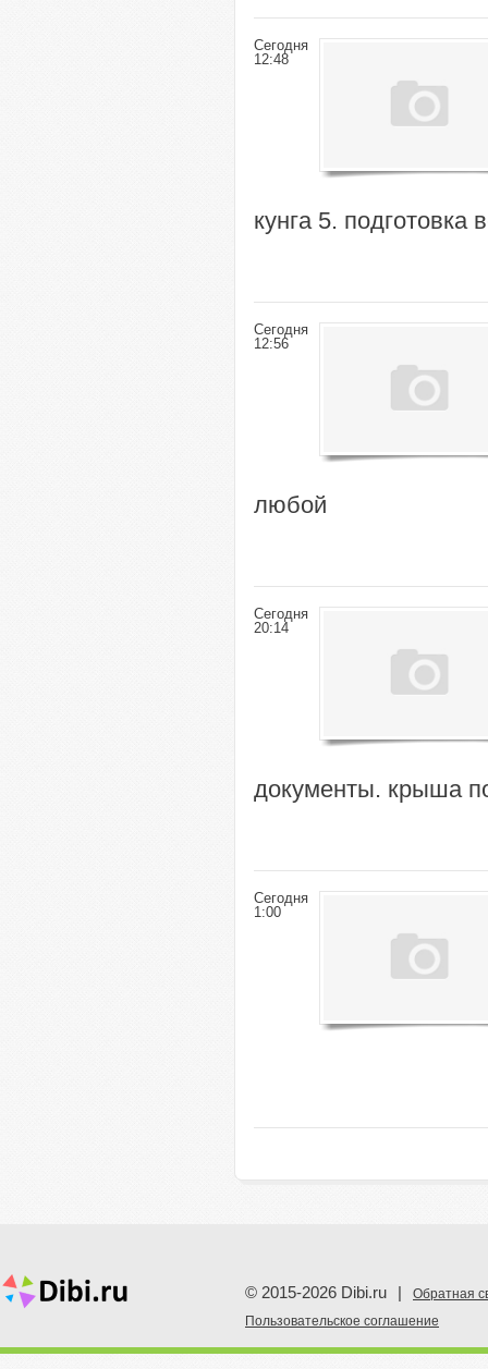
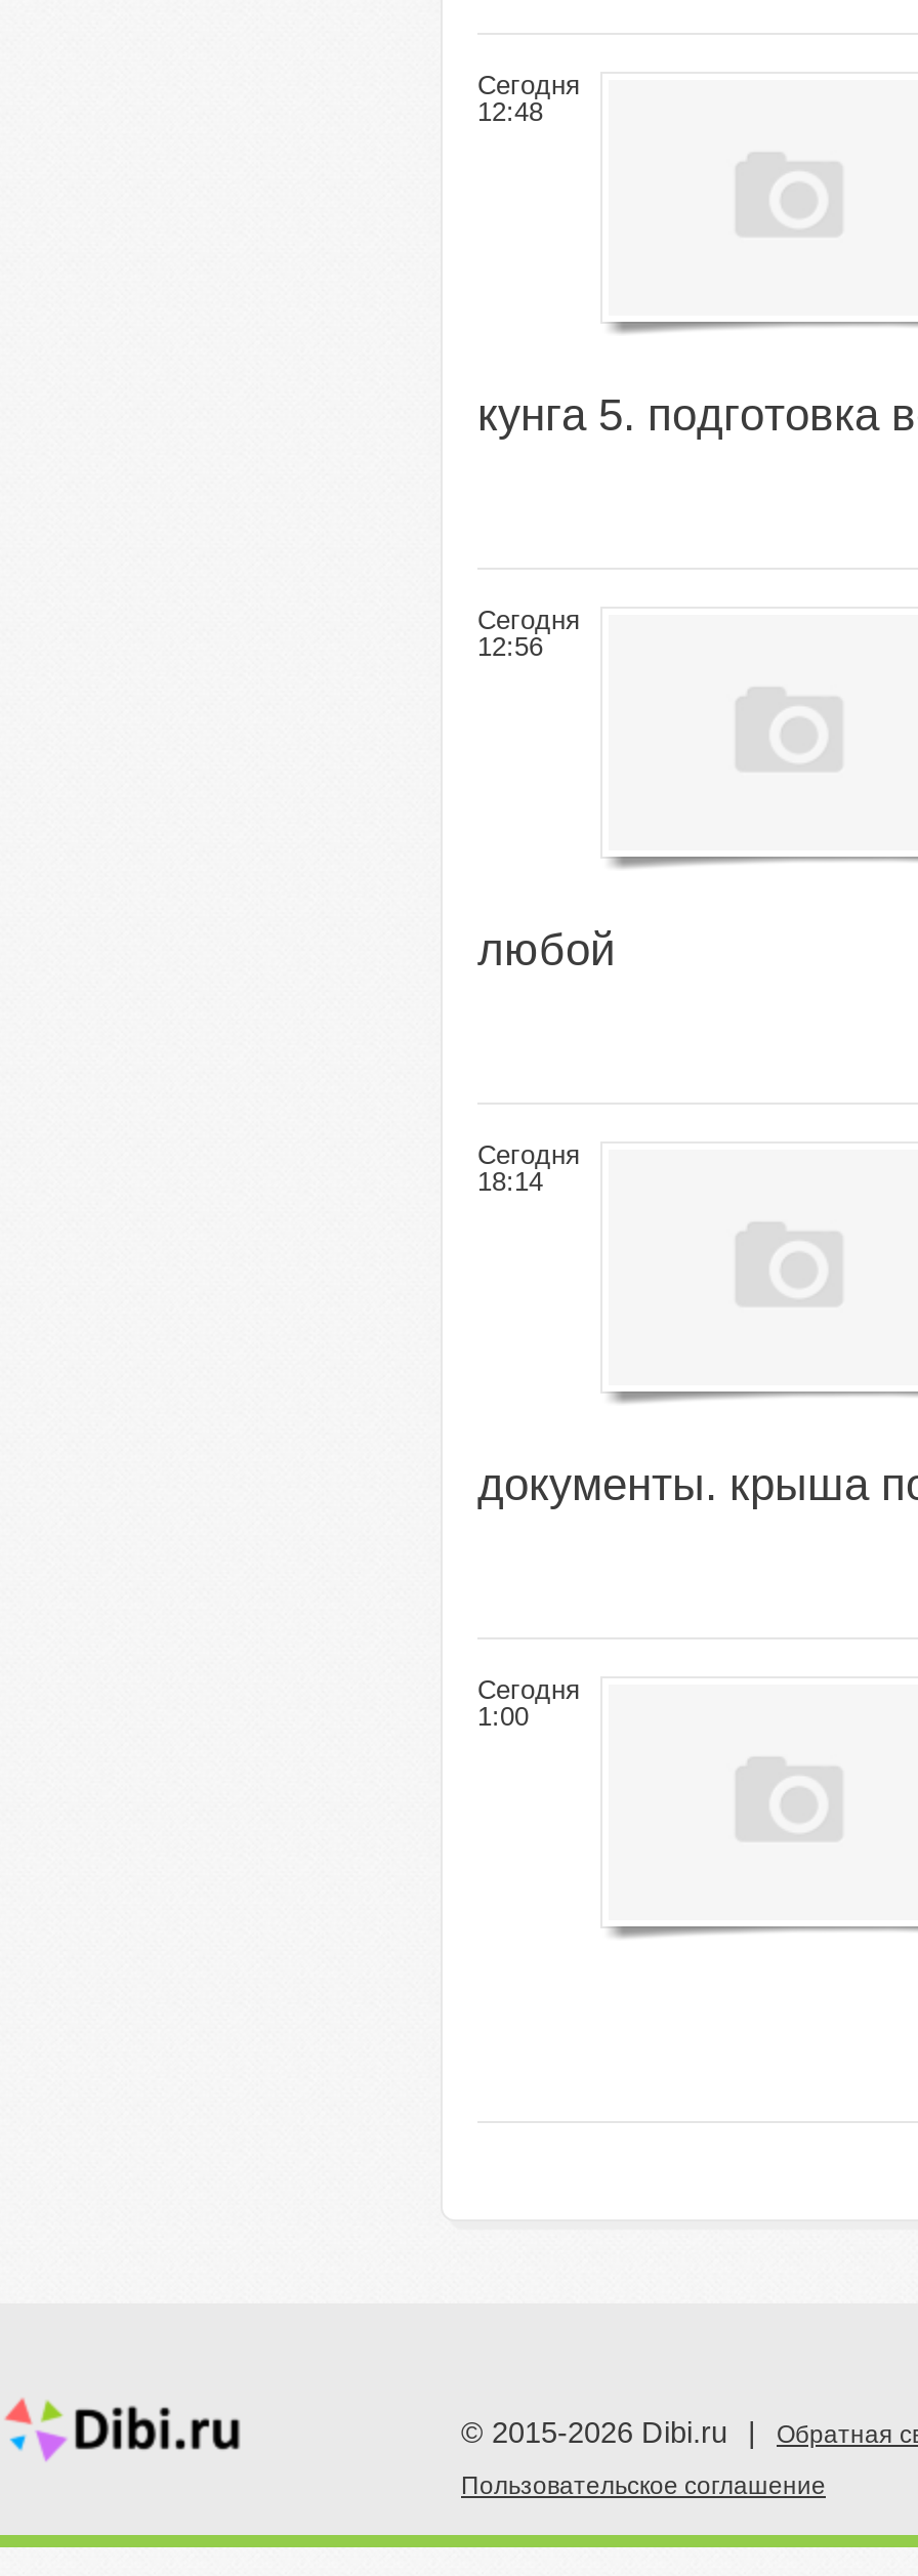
[254,620,289,636] 20:14 -> [477,1166,543,1197] 18:14

